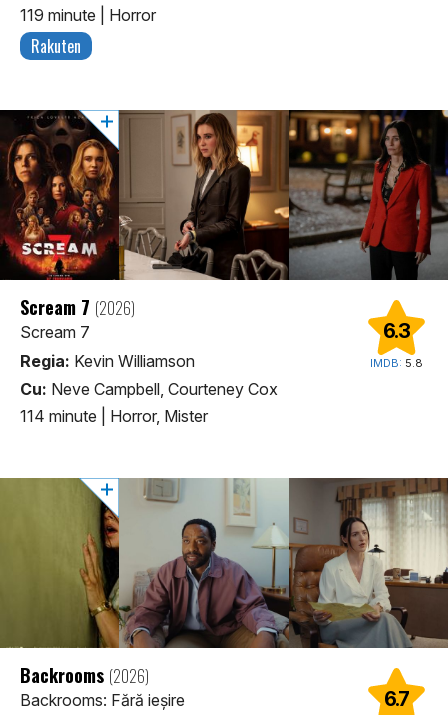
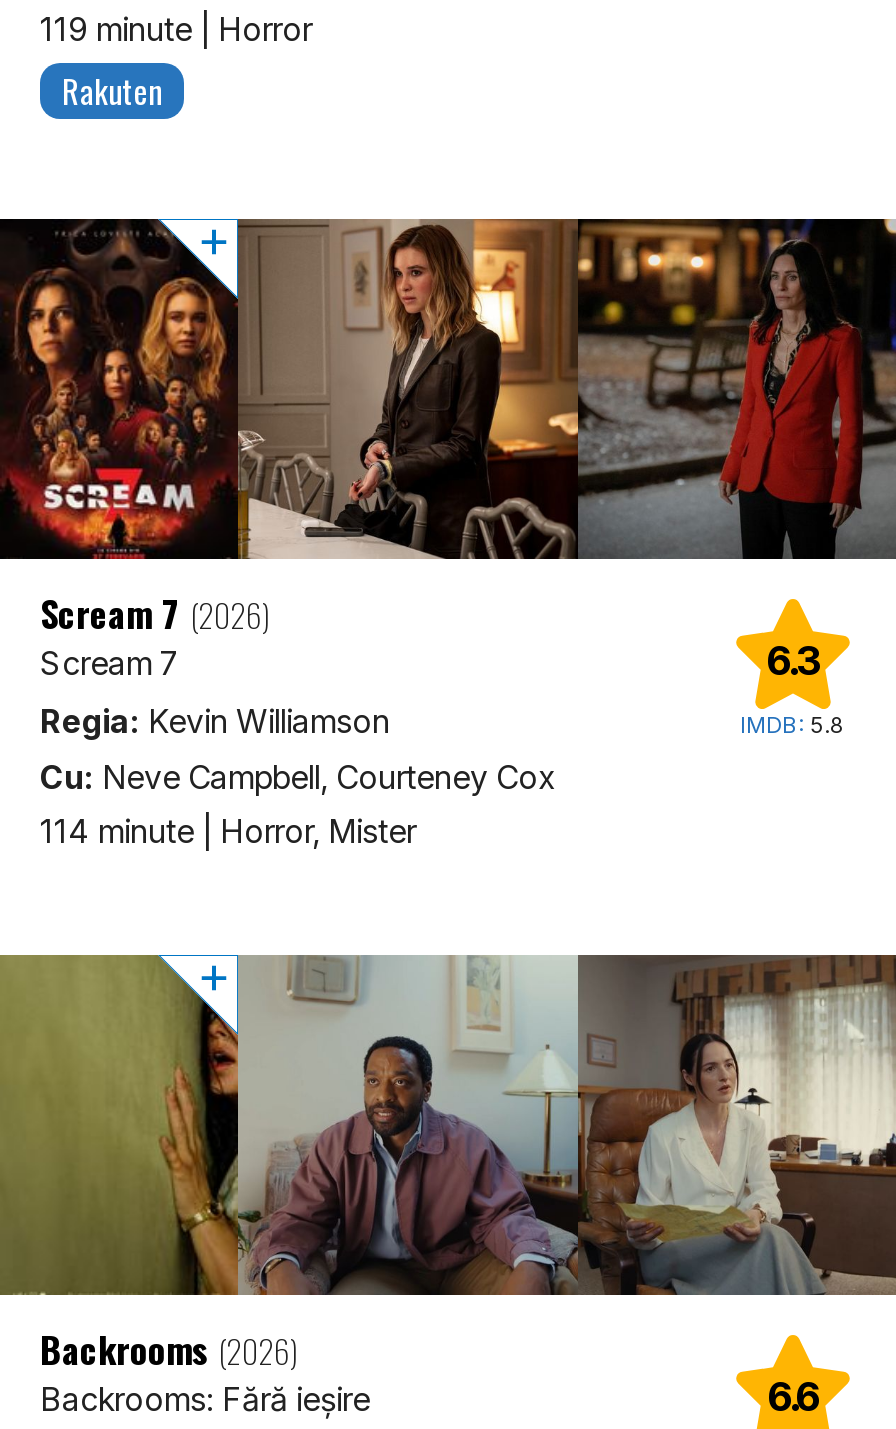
[384,687,409,711] 6.7 -> [767,1373,819,1421] 6.6

